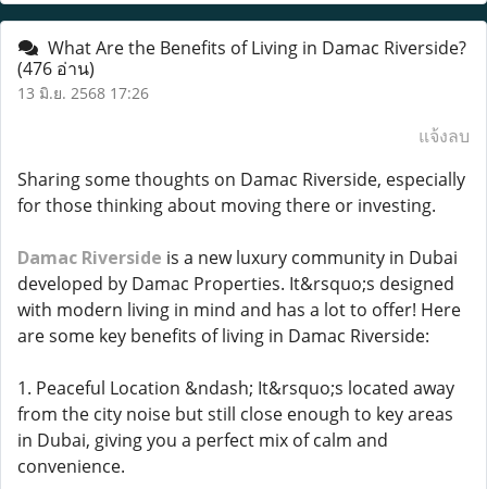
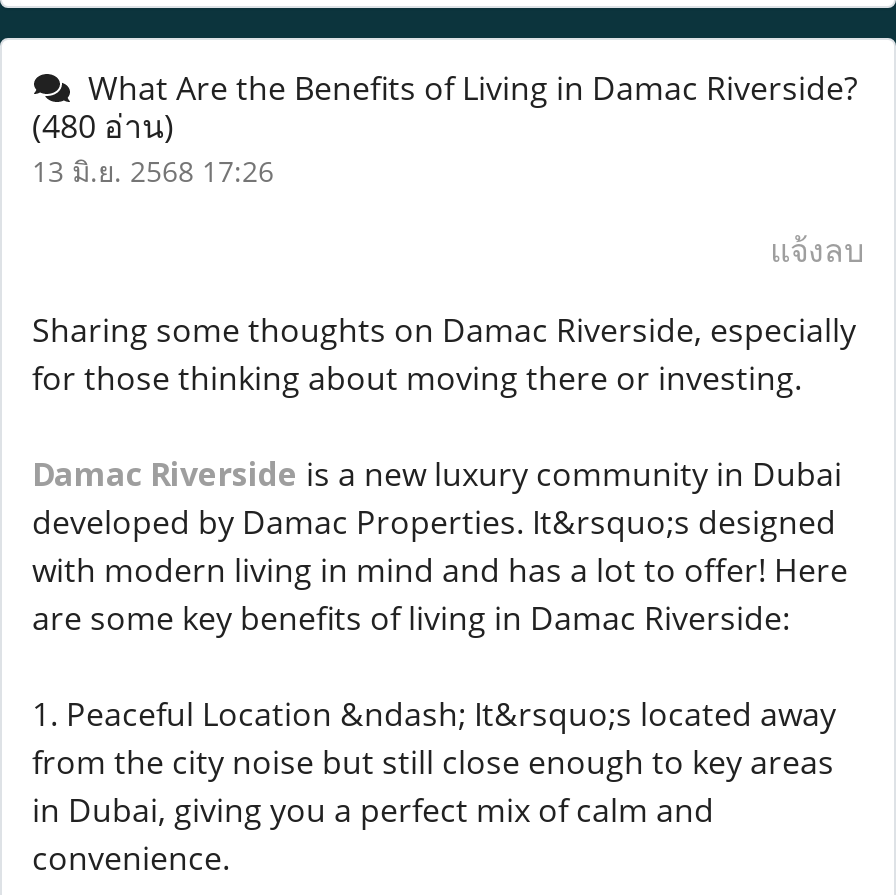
[17,57,95,80] (476 อ่าน) -> [32,104,174,148] (480 อ่าน)

